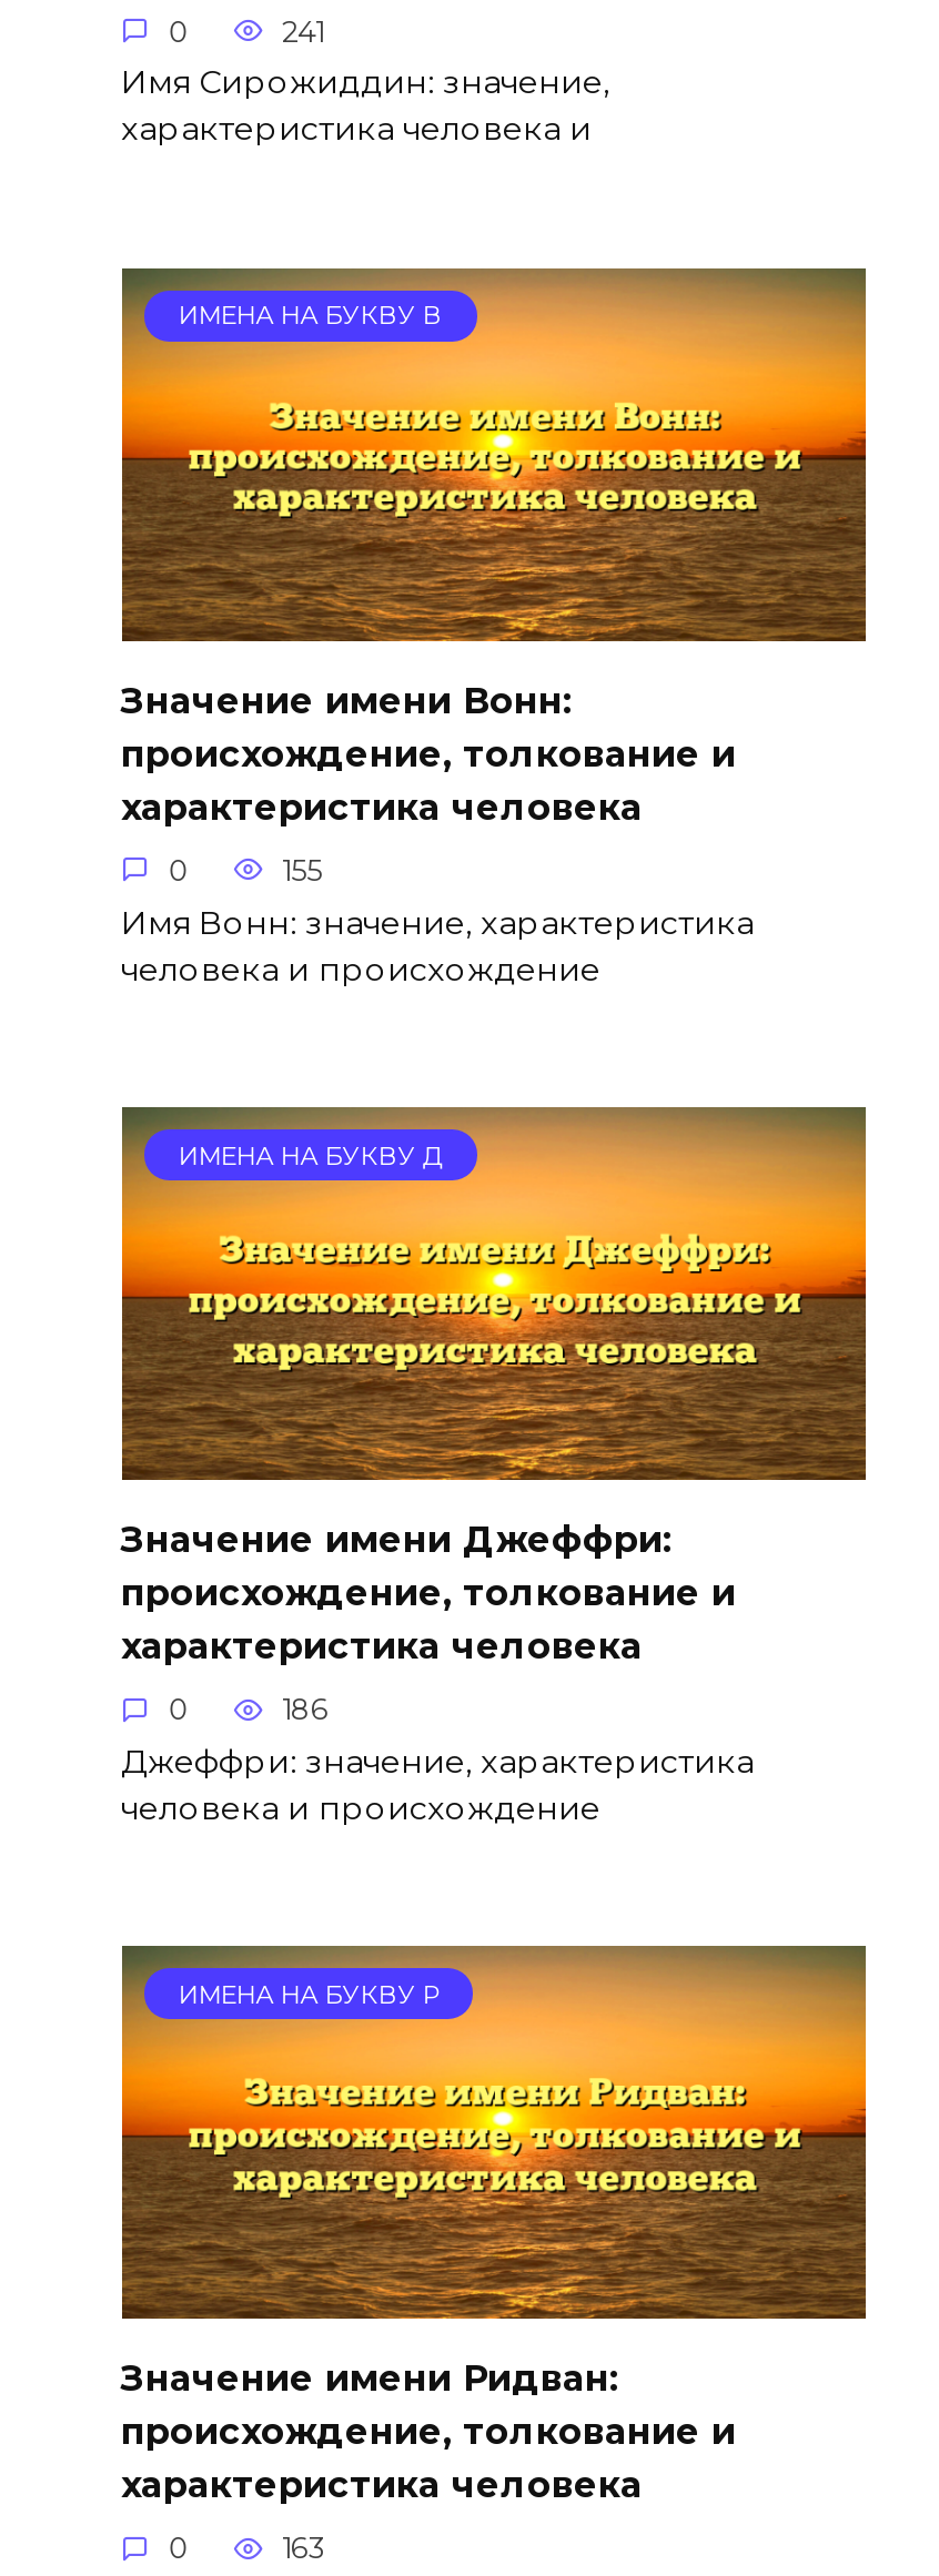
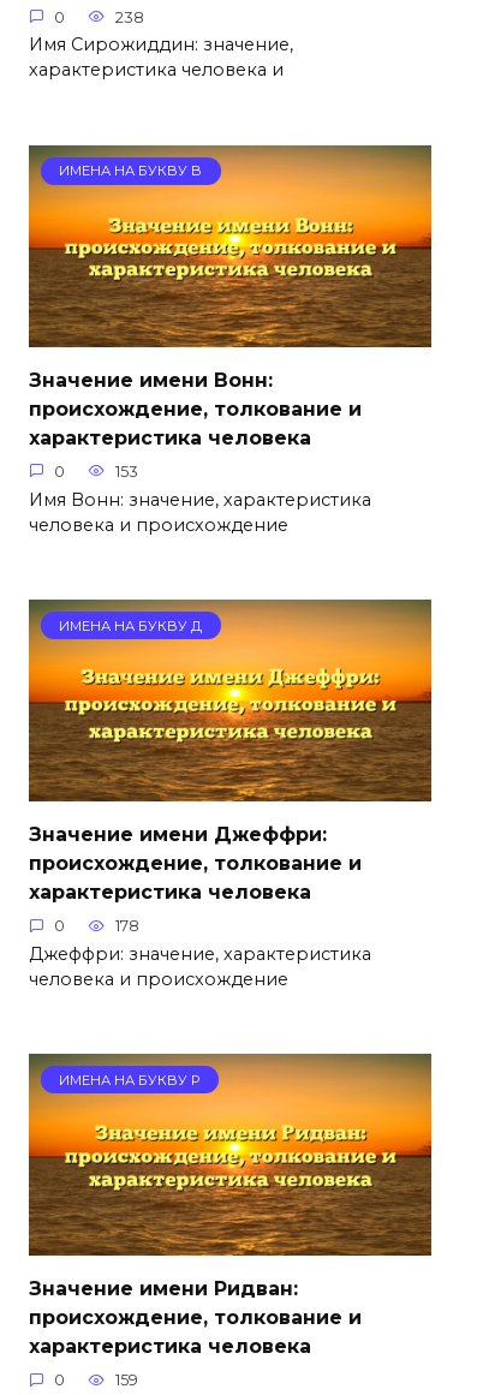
[282,15,324,48] 241 -> [115,8,144,26] 238
[282,854,322,887] 155 -> [115,462,138,480] 153
[282,1693,329,1726] 186 -> [115,917,139,935] 178
[282,2533,326,2566] 163 -> [115,1371,138,1389] 159

